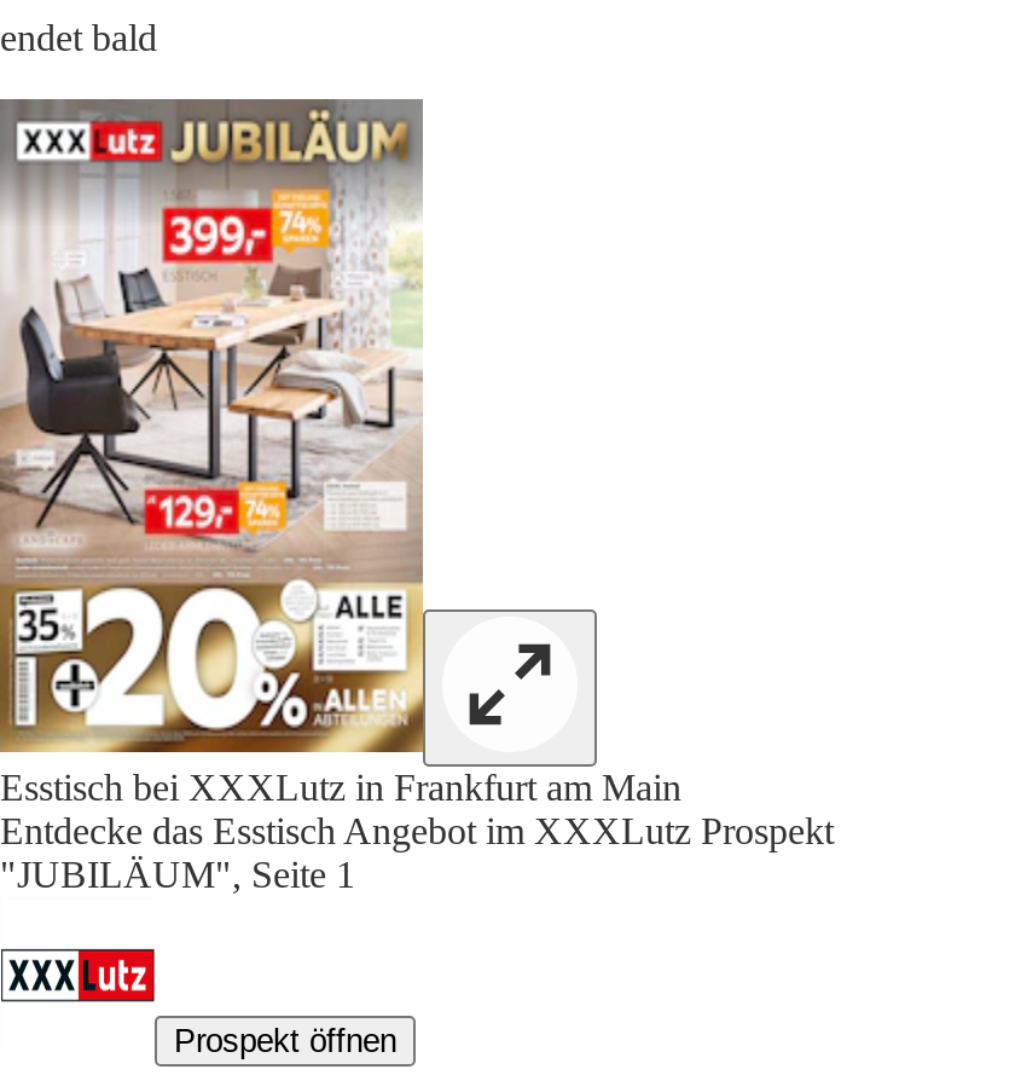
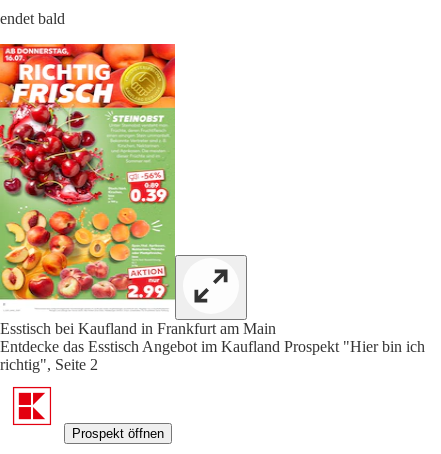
[0,97,834,894] [image] | Esstisch bei XXXLutz in Frankfurt am Main | Entdecke das Esstisch Angebot im XXXLutz Prospekt | "JUBILÄUM", Seite 1 -> [0,43,425,372] [image] | Esstisch bei Kaufland in Frankfurt am Main | Entdecke das Esstisch Angebot im Kaufland Prospekt "Hier bin ich | richtig", Seite 2
[7,929,157,1021] [image] -> [3,386,64,426] [image]

